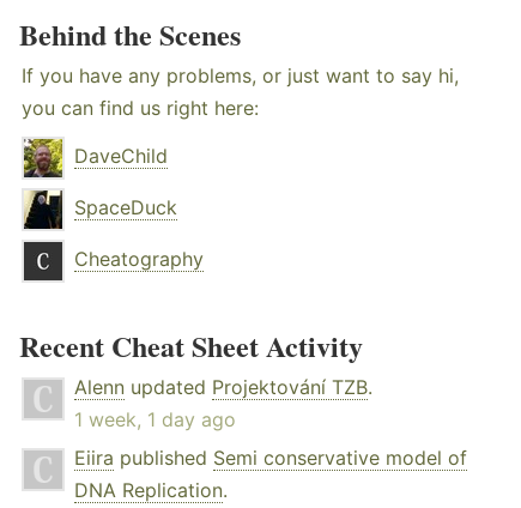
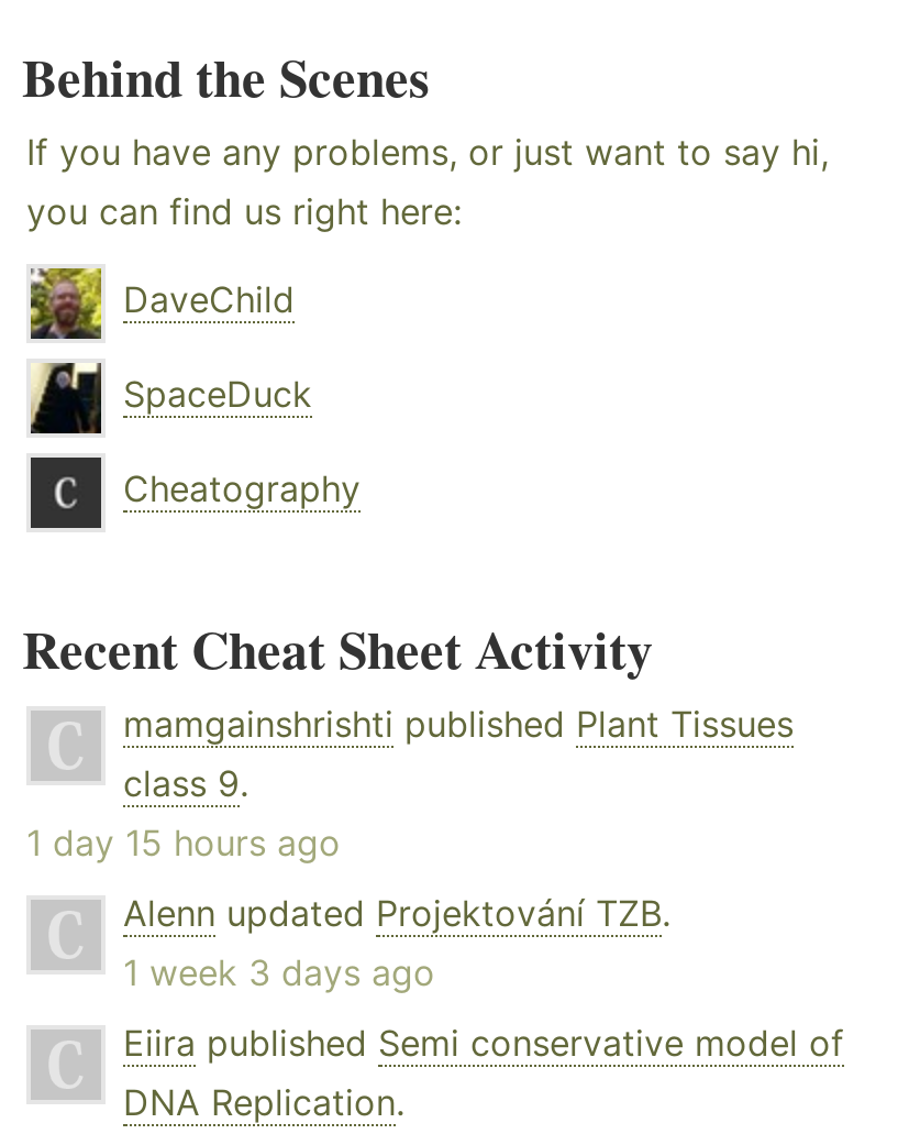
none -> [26,702,794,865] mamgainshrishti published Plant Tissues | class 9. | 1 day 15 hours ago
[74,407,236,431] 1 week, 1 day ago -> [123,951,435,995] 1 week 3 days ago

